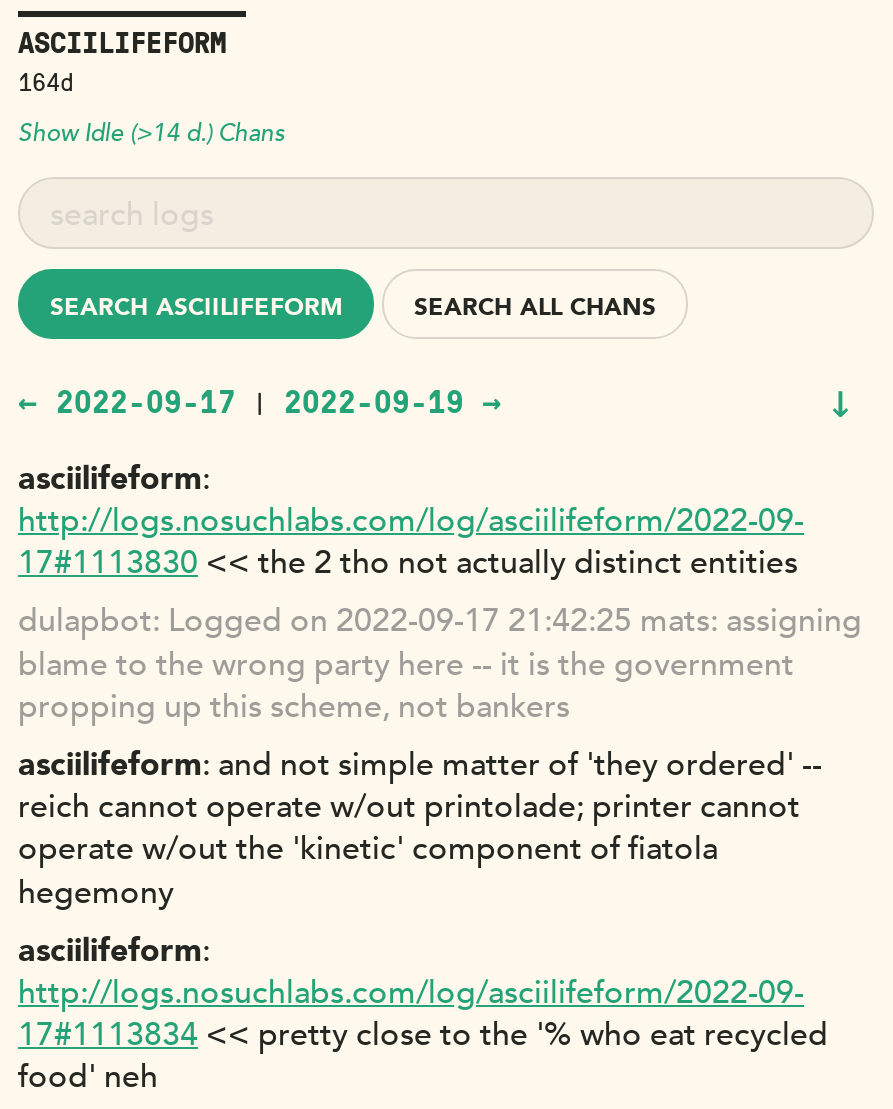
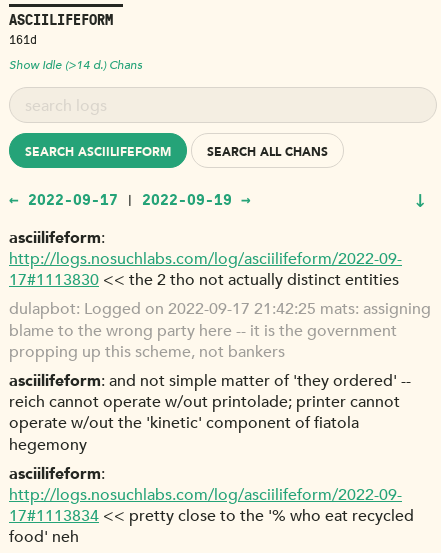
[18,63,74,97] 164d -> [9,30,37,47] 161d

